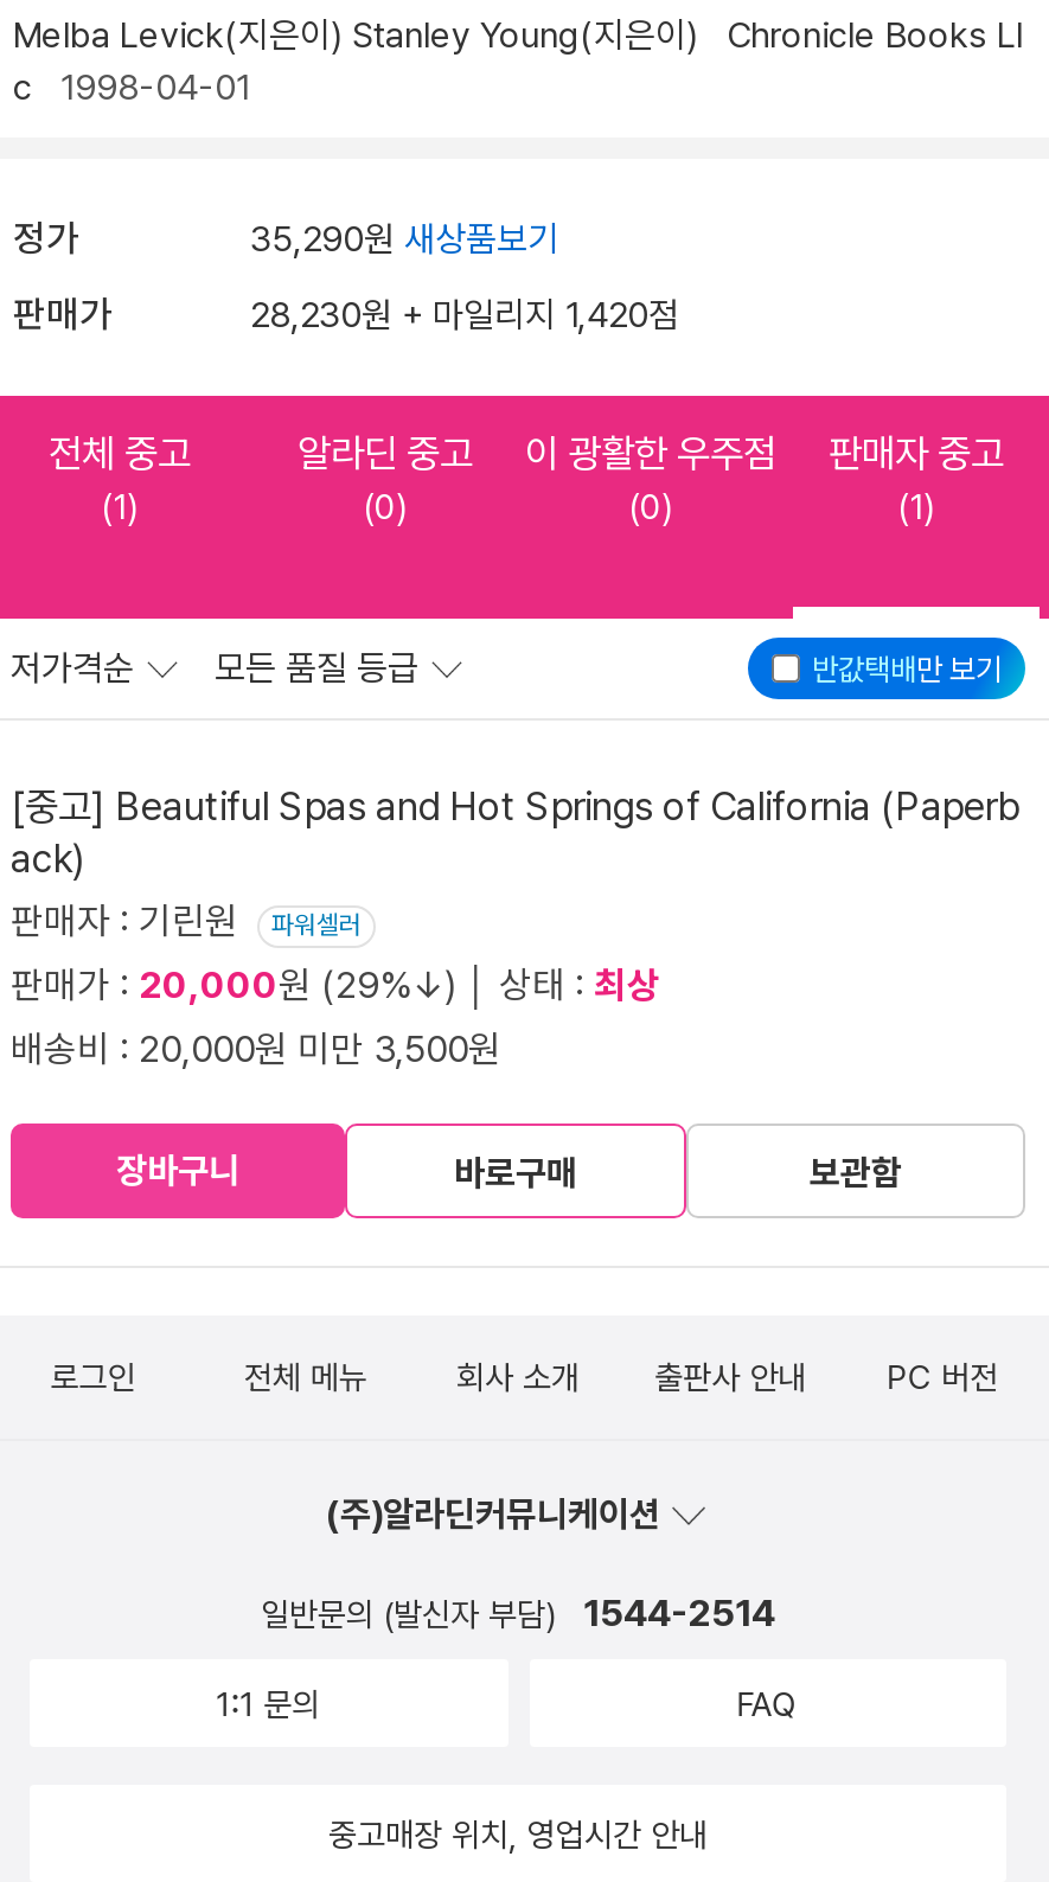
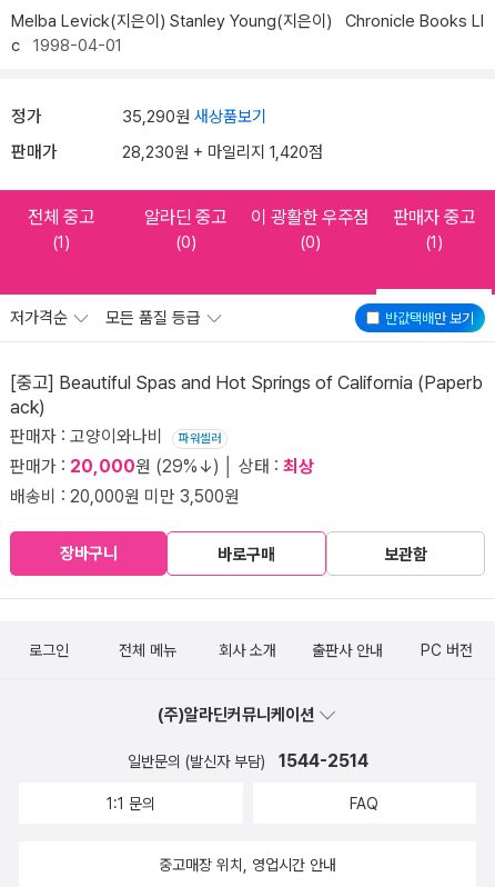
[11,897,362,942] 판매자 : 기린원 파워셀러 -> [10,425,221,446] 판매자 : 고양이와나비 파워셀러

